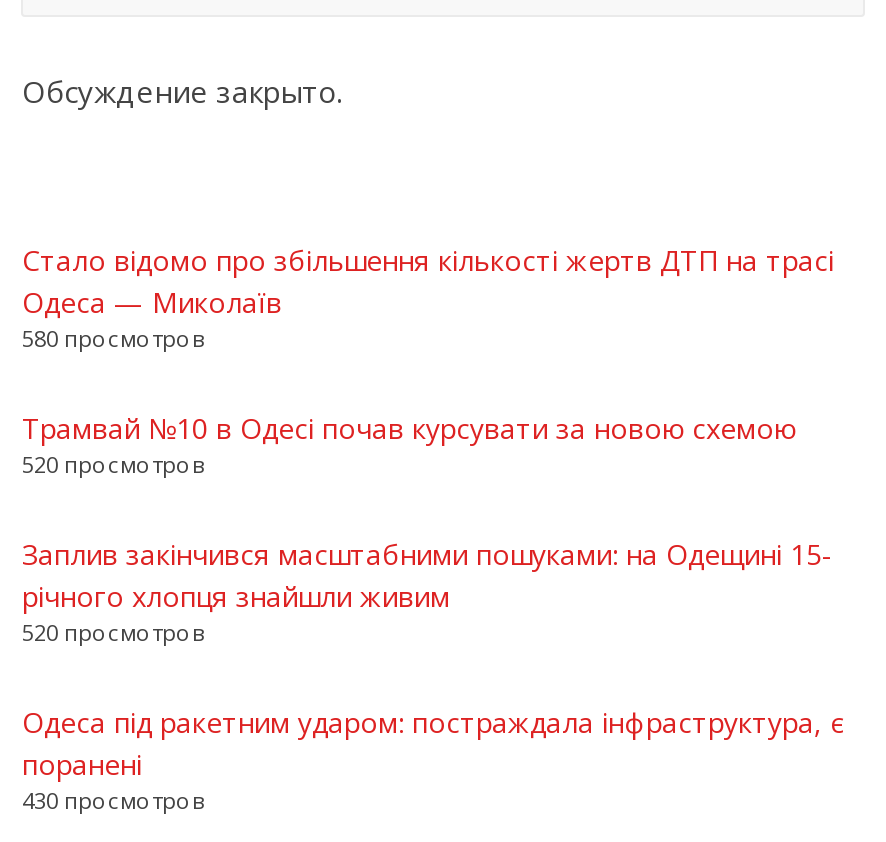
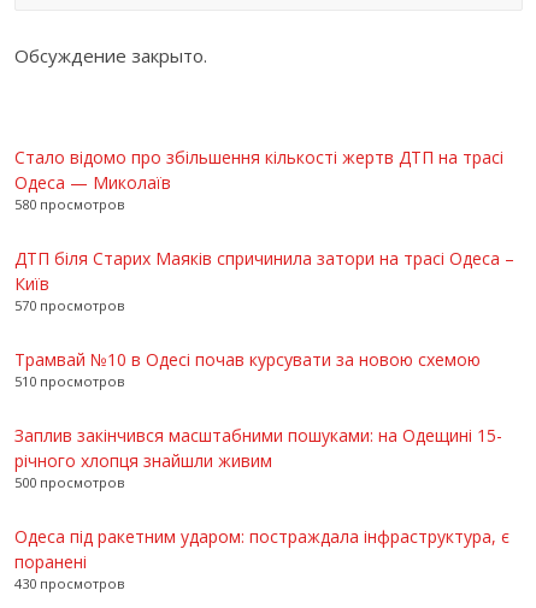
none -> [15,246,515,314] ДТП біля Старих Маяків спричинила затори на трасі Одеса – | Київ | 570 просмотров
[22,448,204,478] 520 просмотров -> [15,372,125,390] 510 просмотров
[22,616,204,646] 520 просмотров -> [15,473,125,491] 500 просмотров

